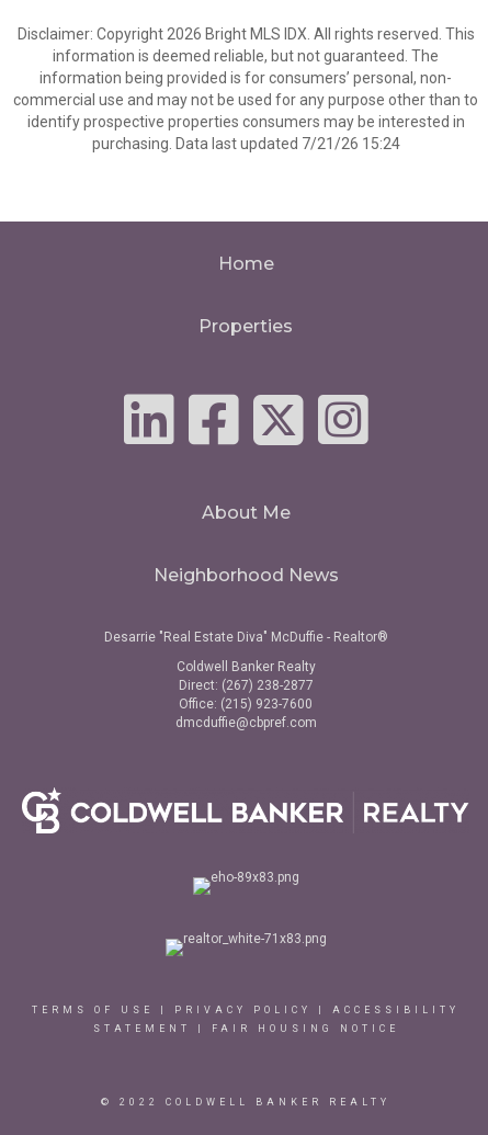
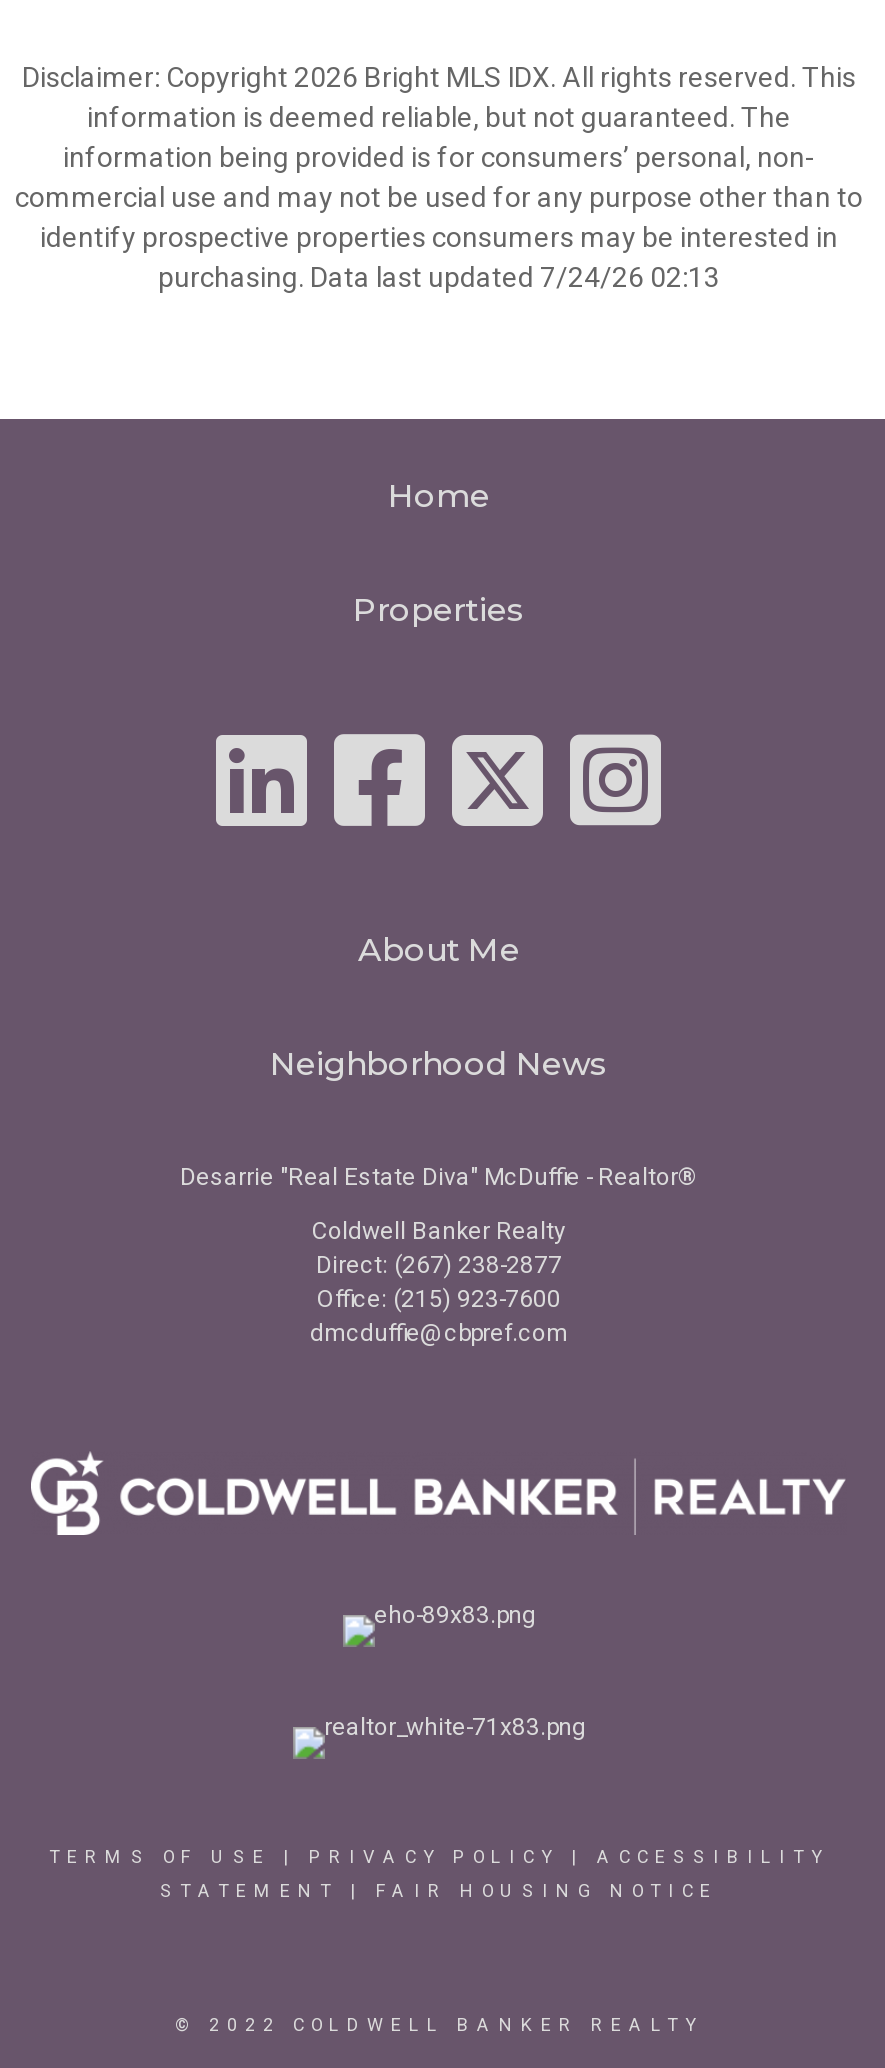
[92,135,400,152] purchasing. Data last updated 7/21/26 15:24 -> [158,261,720,293] purchasing. Data last updated 7/24/26 02:13

